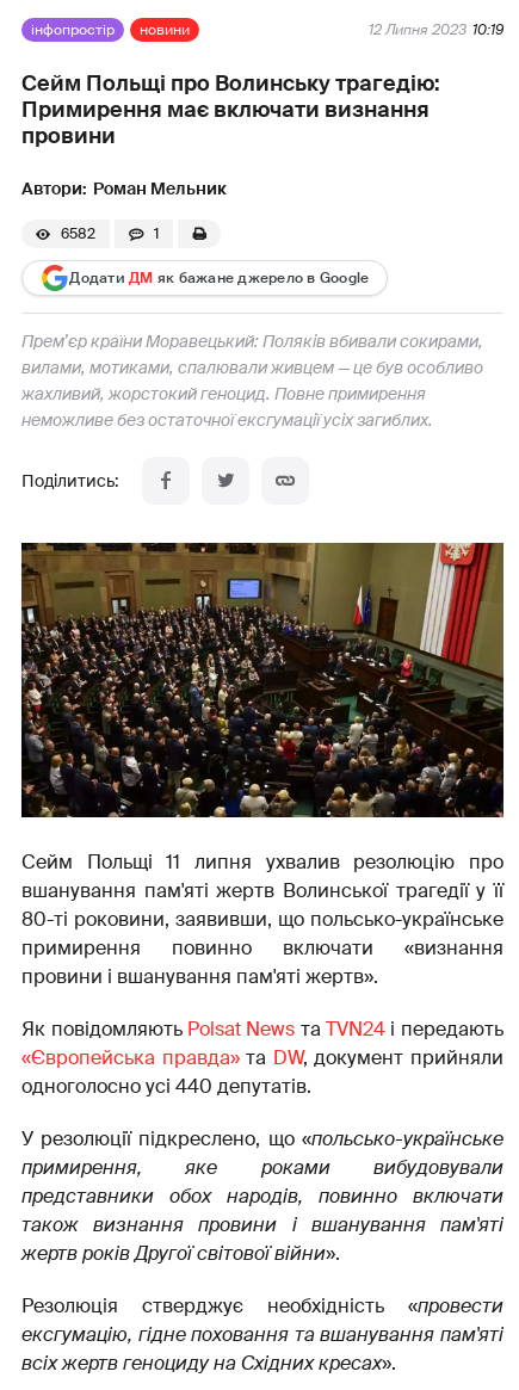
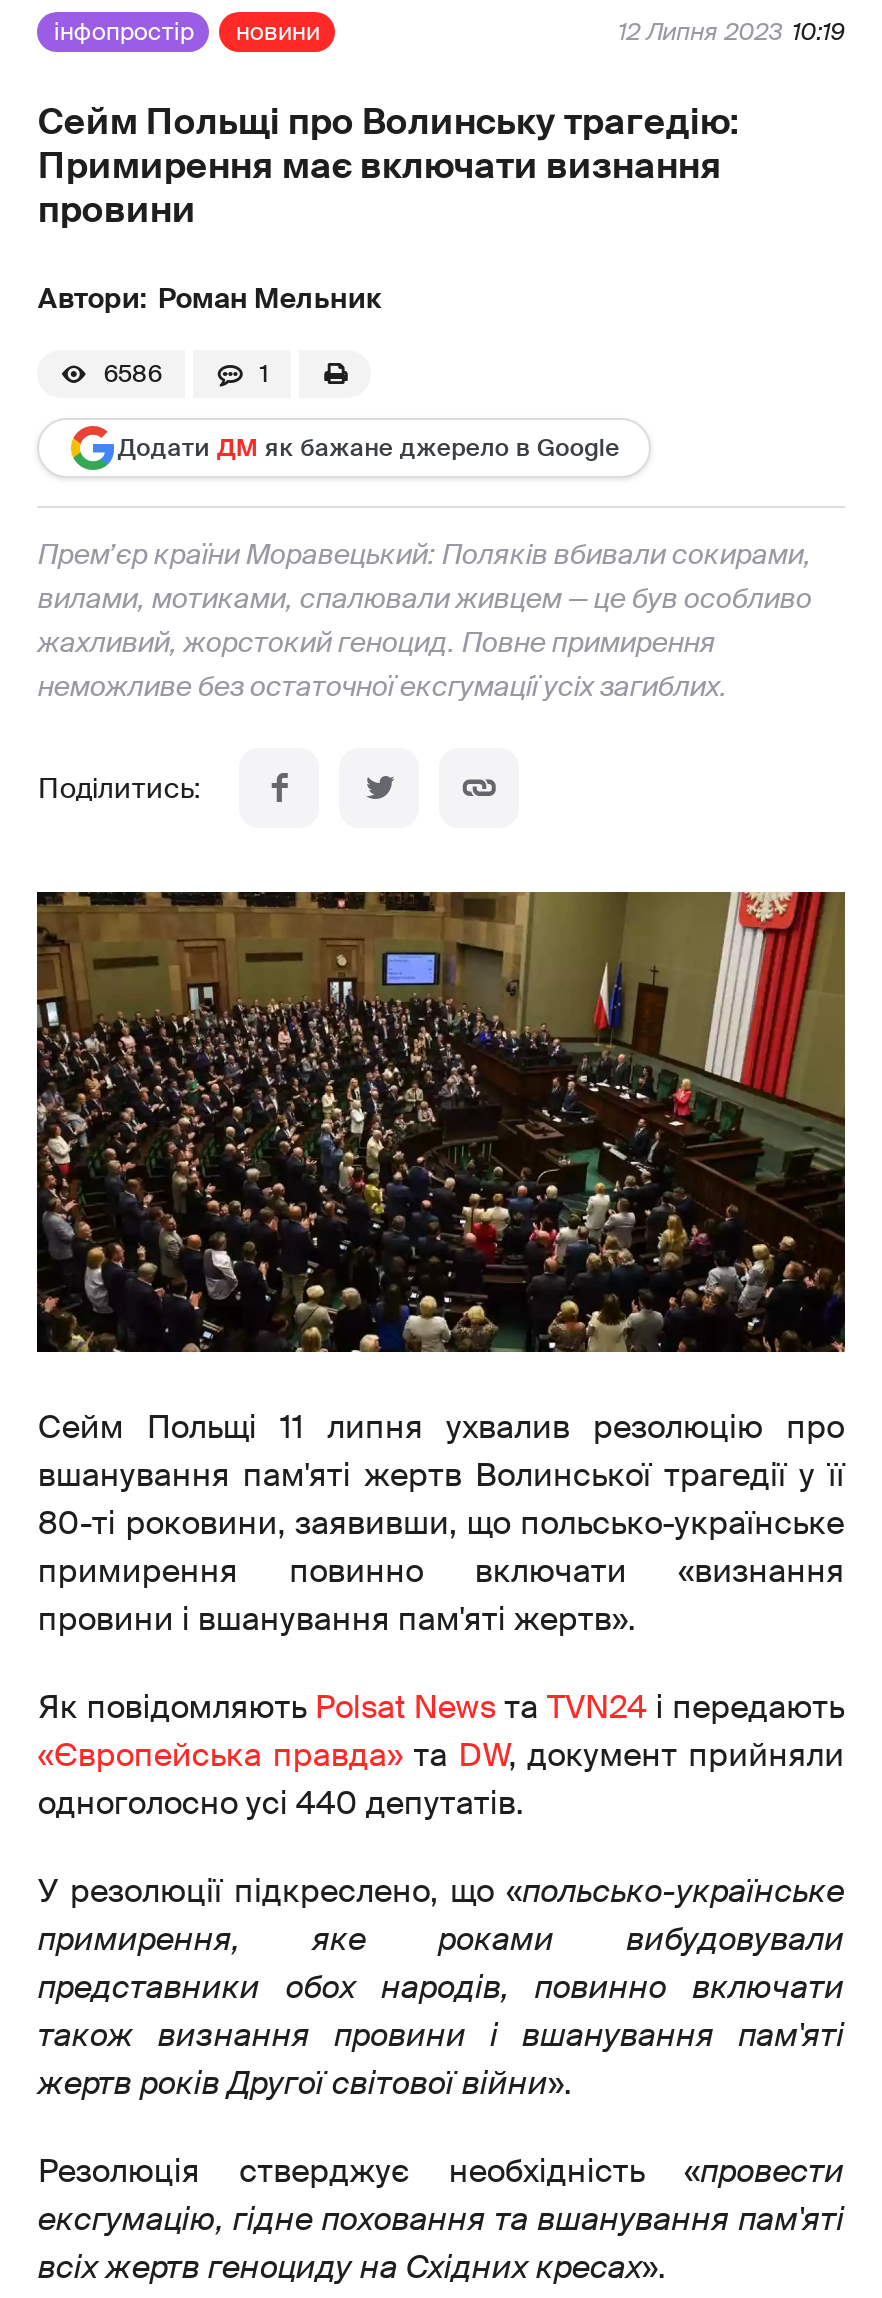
[61,224,96,243] 6582 -> [104,358,162,390] 6586

